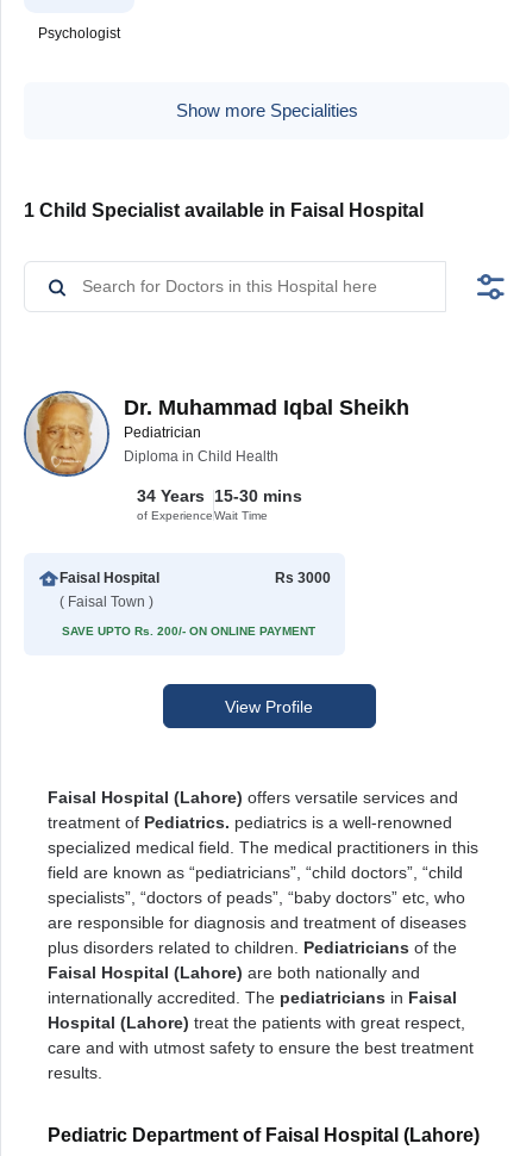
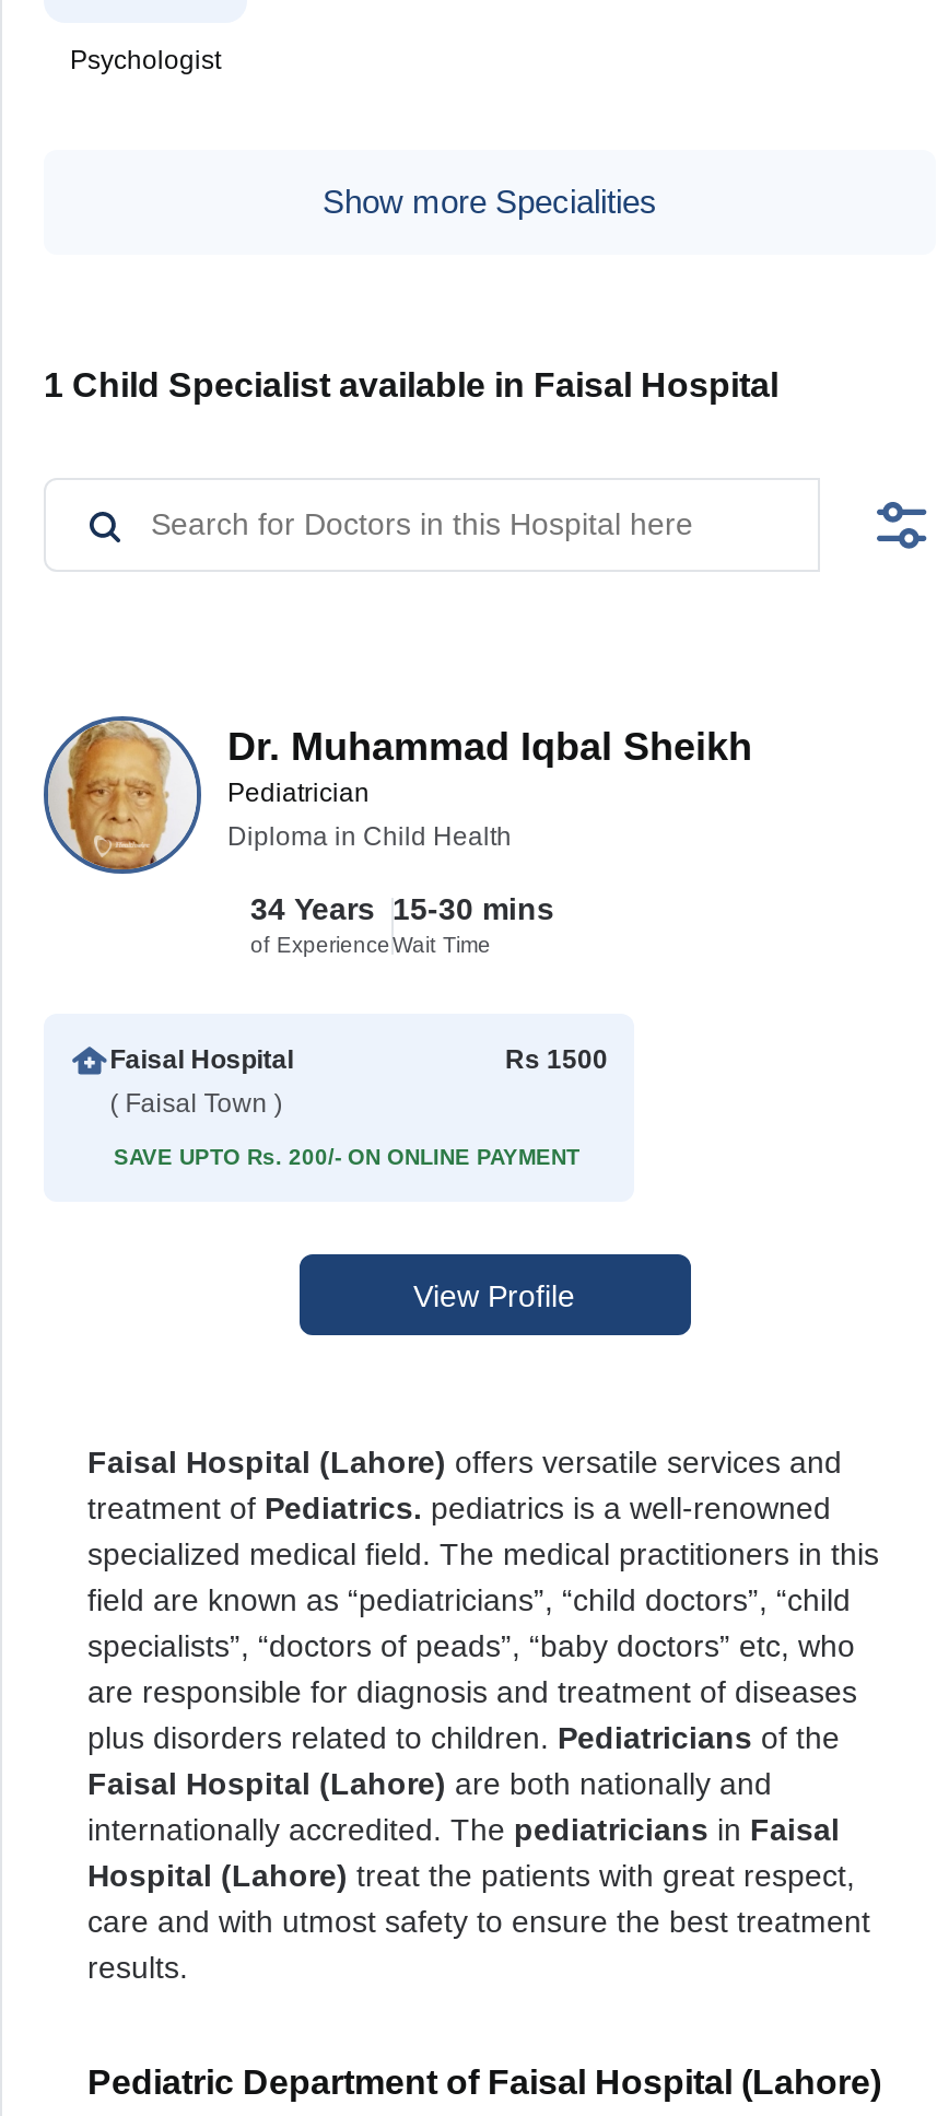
[275,570,331,586] Rs 3000 -> [505,1044,608,1075] Rs 1500

